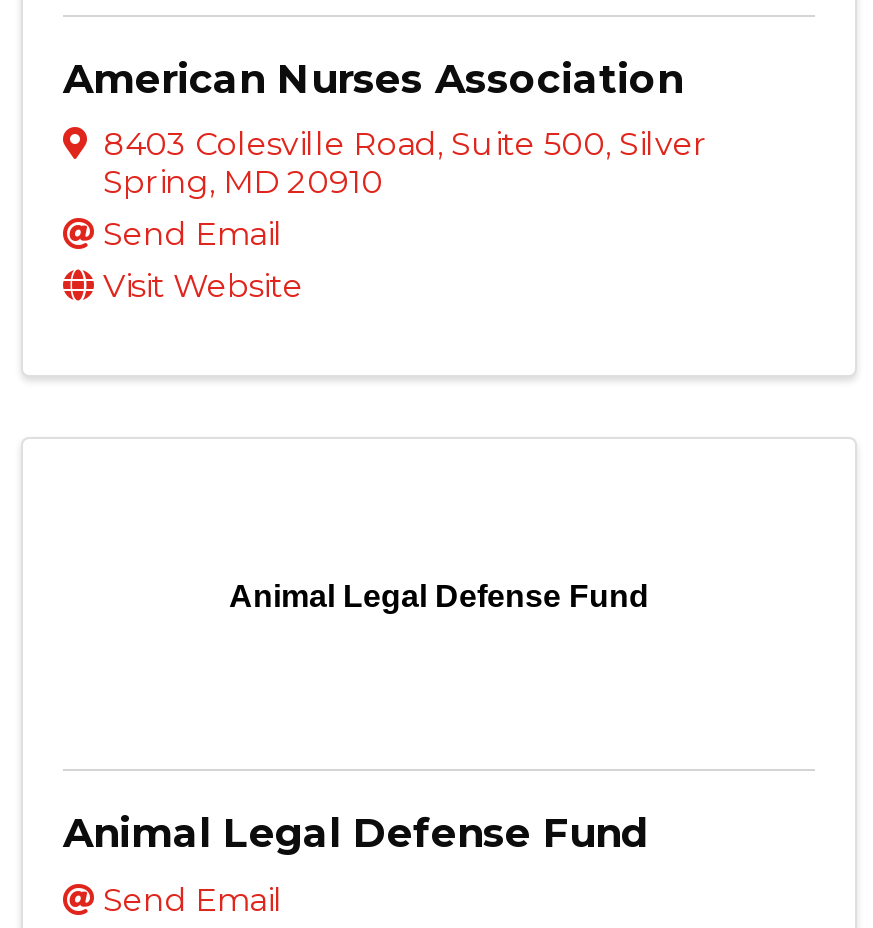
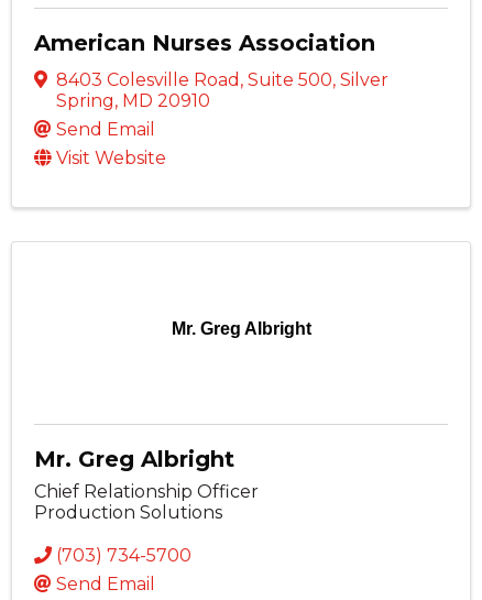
[229,579,649,613] Animal Legal Defense Fund -> [171,319,311,338] Mr. Greg Albright
[63,809,649,857] Animal Legal Defense Fund -> [34,446,259,566] Mr. Greg Albright | Chief Relationship Officer | Production Solutions | (703) 734-5700

